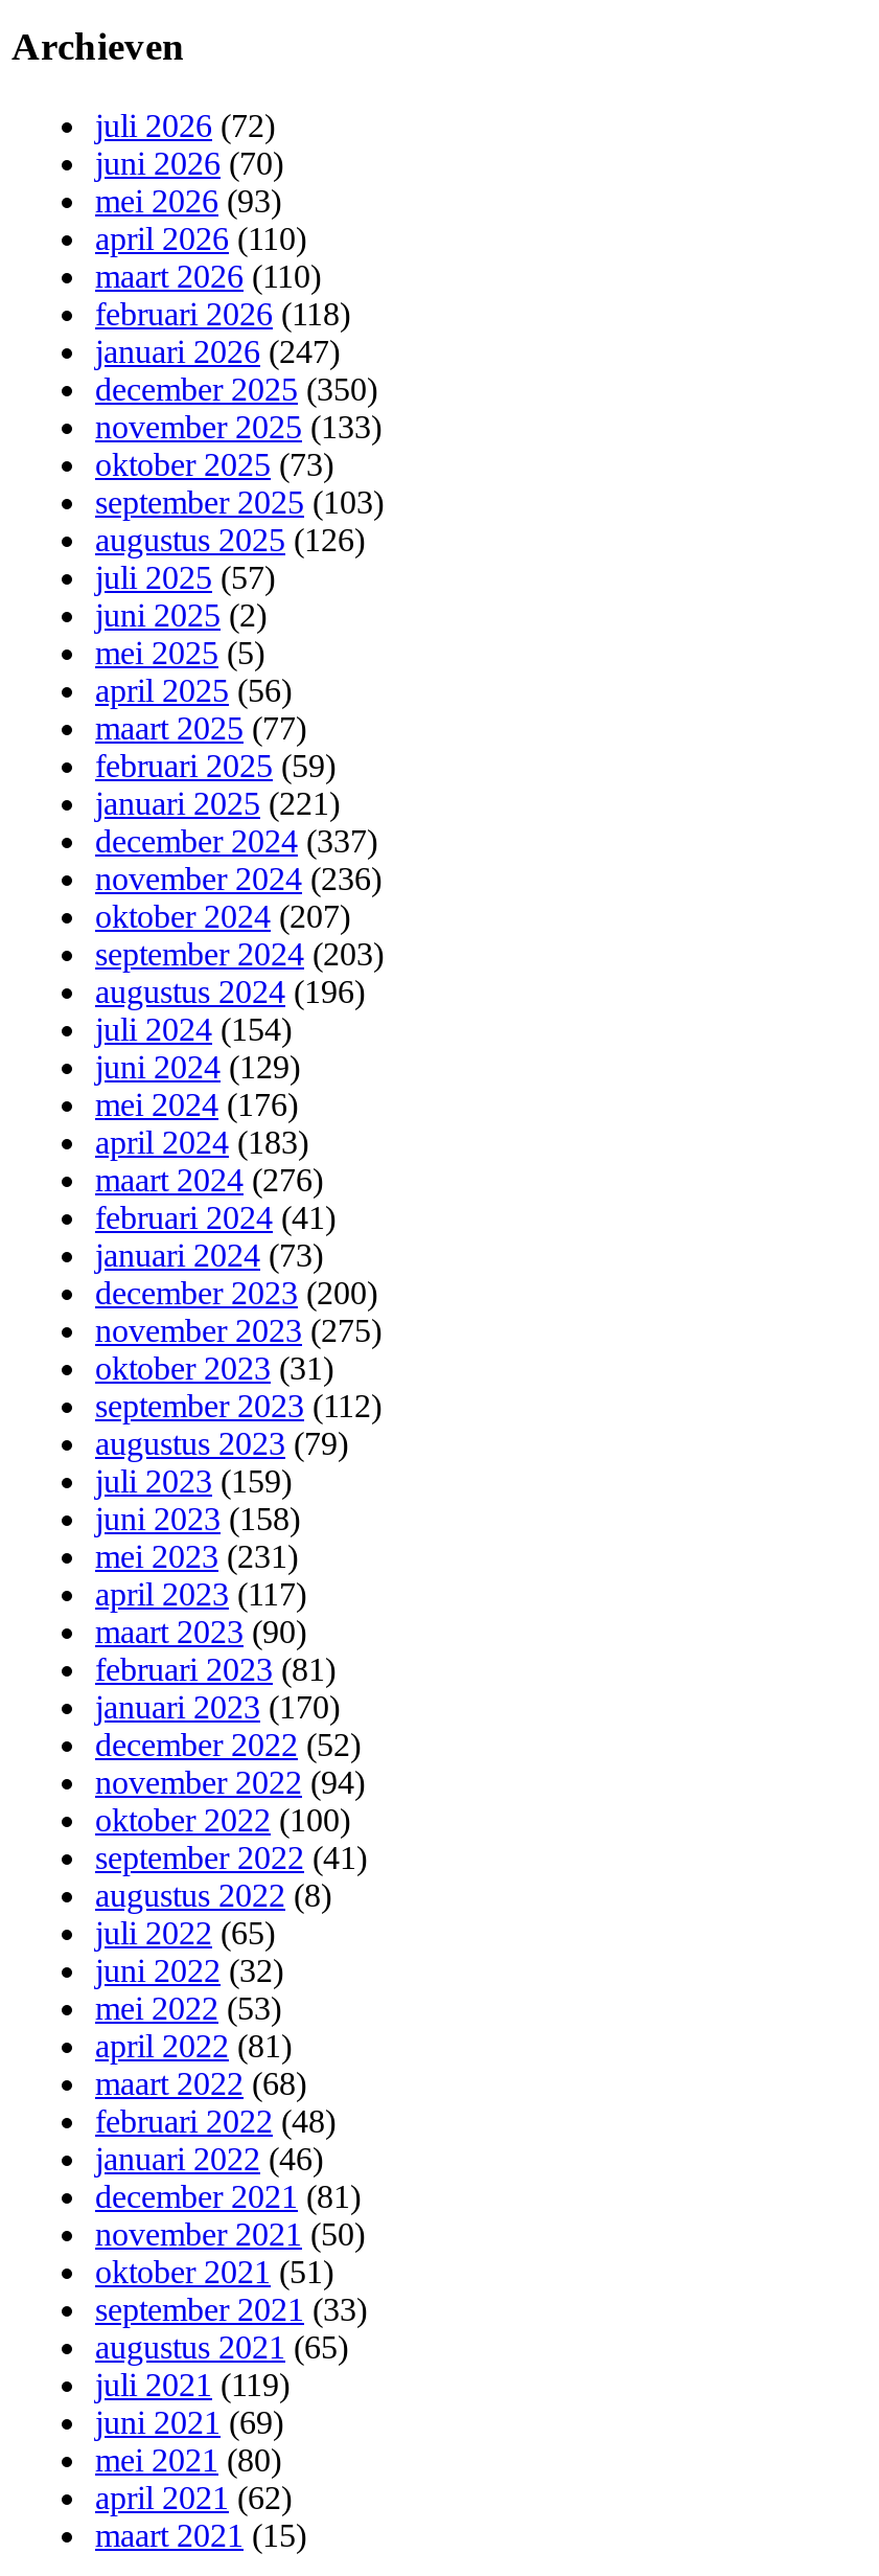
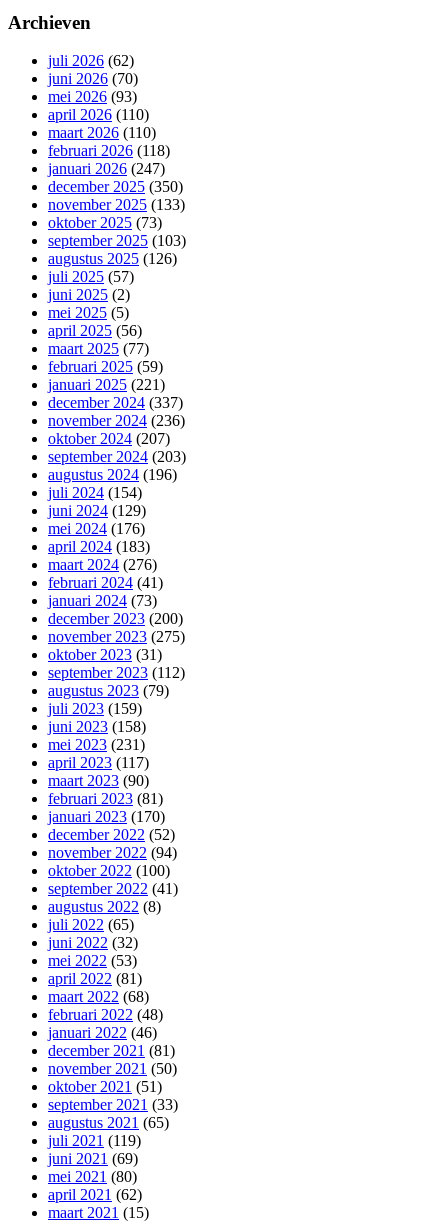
[95,108,275,144] juli 2026 (72) -> [48,52,134,69] juli 2026 (62)

